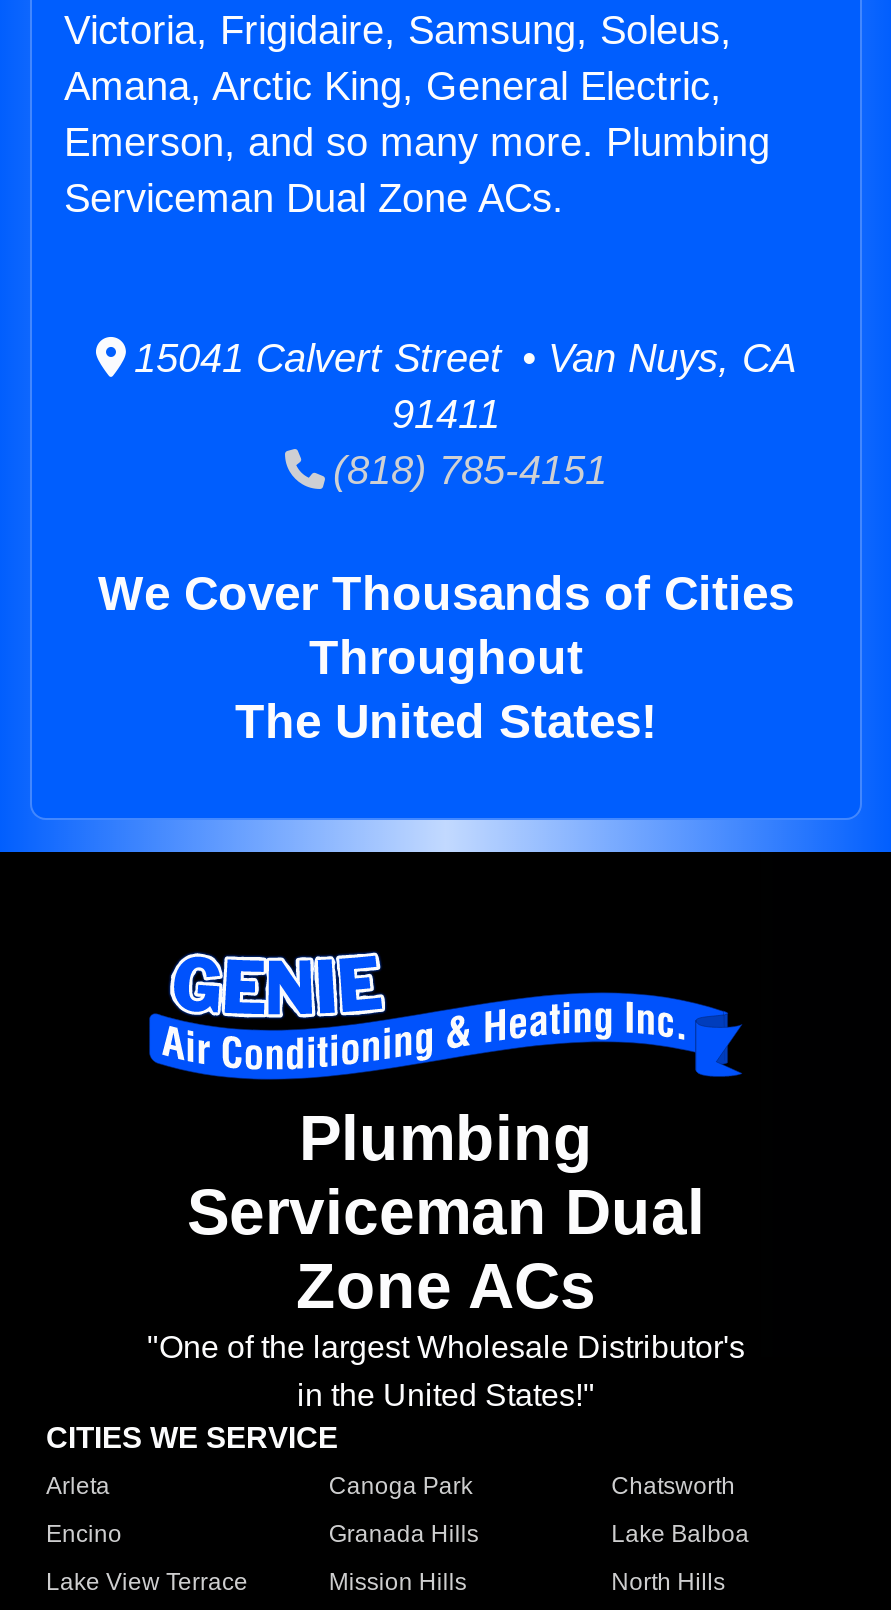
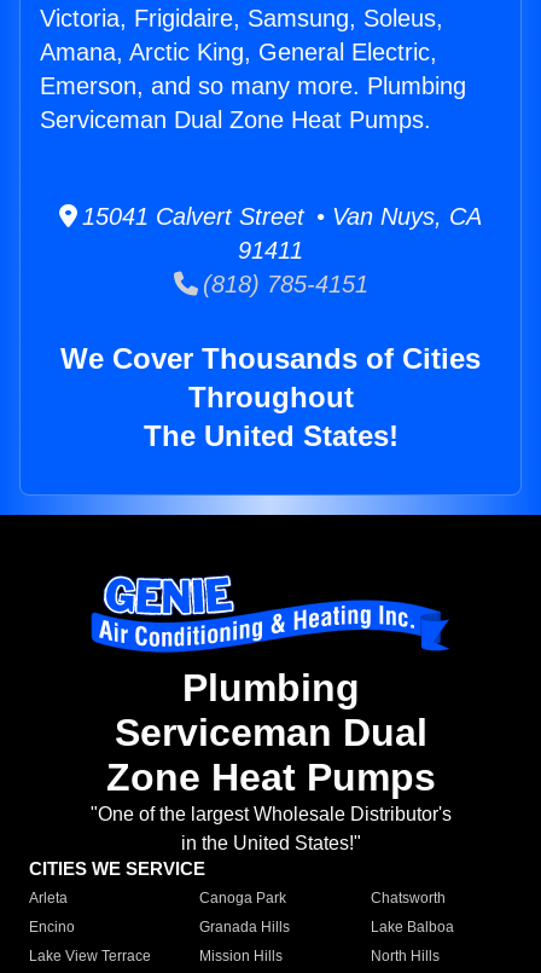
[64,176,564,220] Serviceman Dual Zone ACs. -> [40,106,431,133] Serviceman Dual Zone Heat Pumps.
[296,1251,596,1323] Zone ACs -> [106,756,435,799] Zone Heat Pumps

